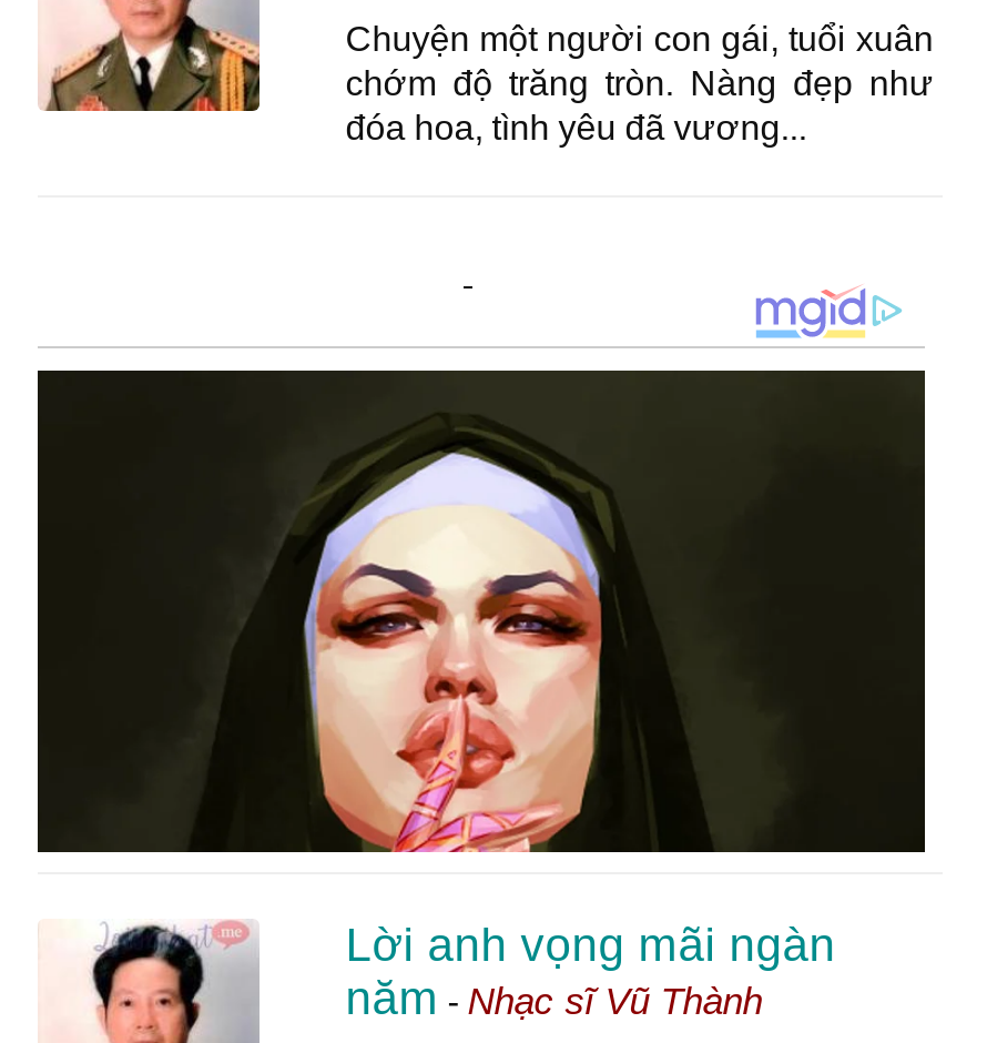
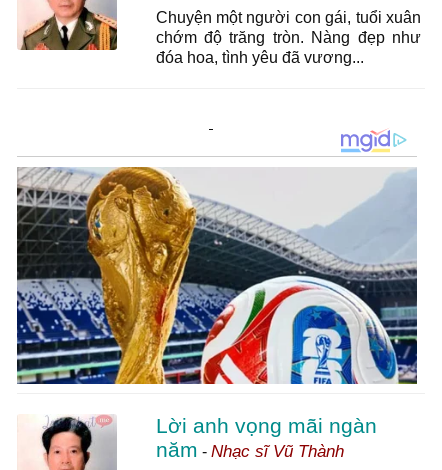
[35,368,927,854] [image] -> [16,166,418,385] [image]

